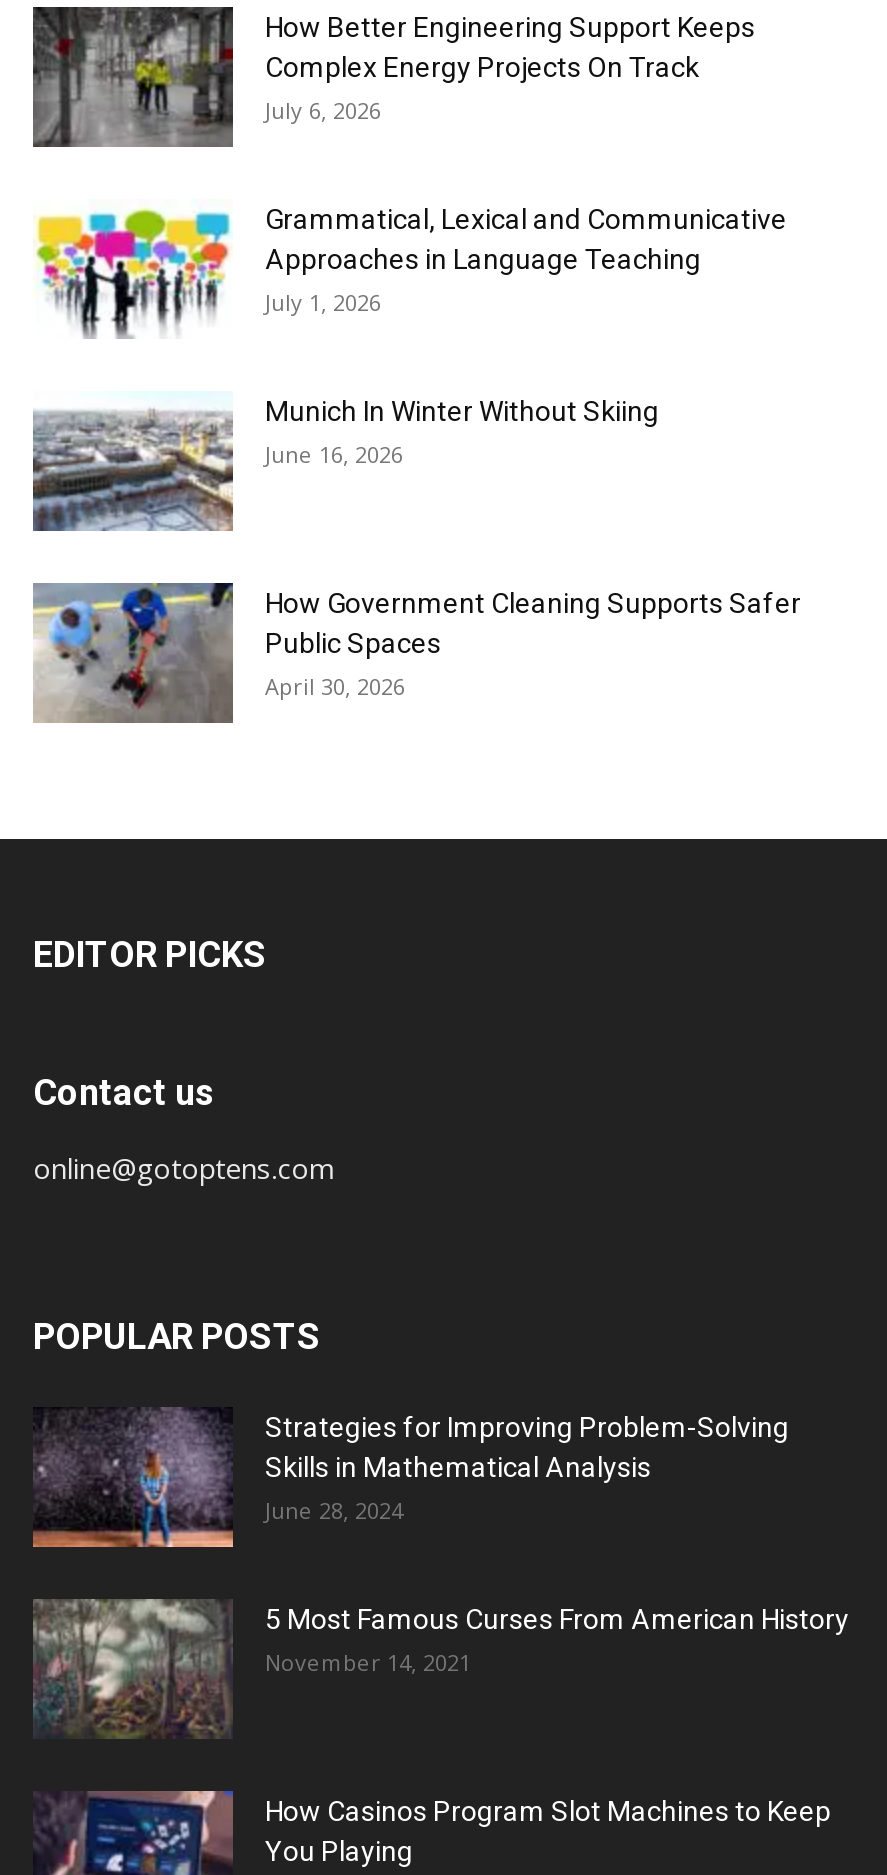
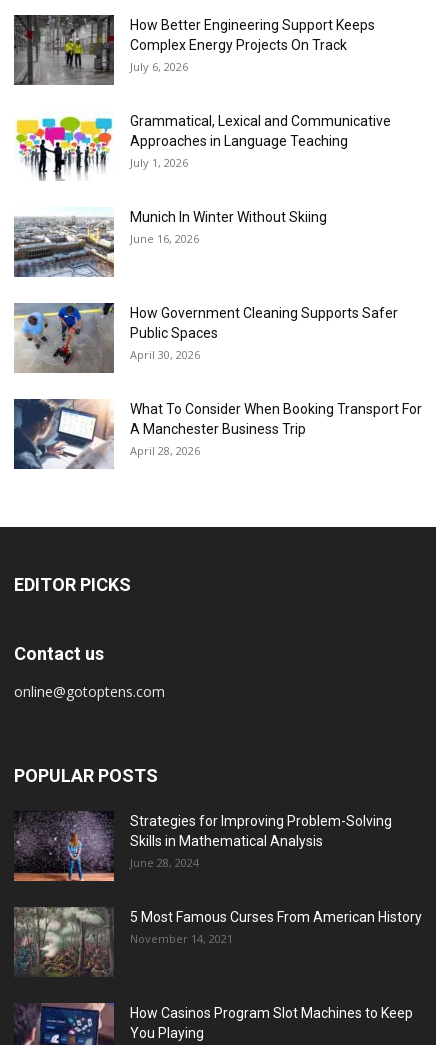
none -> [13,399,422,470] [image] | What To Consider When Booking Transport For | A Manchester Business Trip | April 28, 2026

